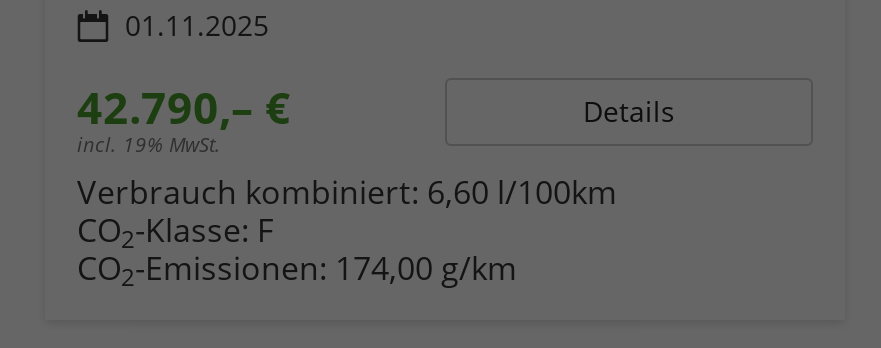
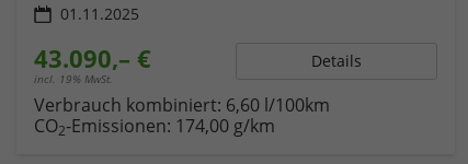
[77,75,291,135] 42.790,– € -> [34,41,151,74] 43.090,– €
[77,207,273,255] CO2-Klasse: F -> none

